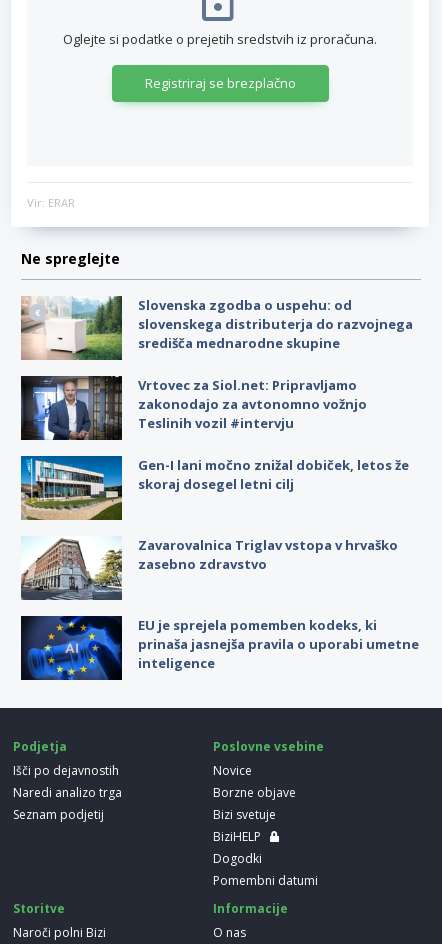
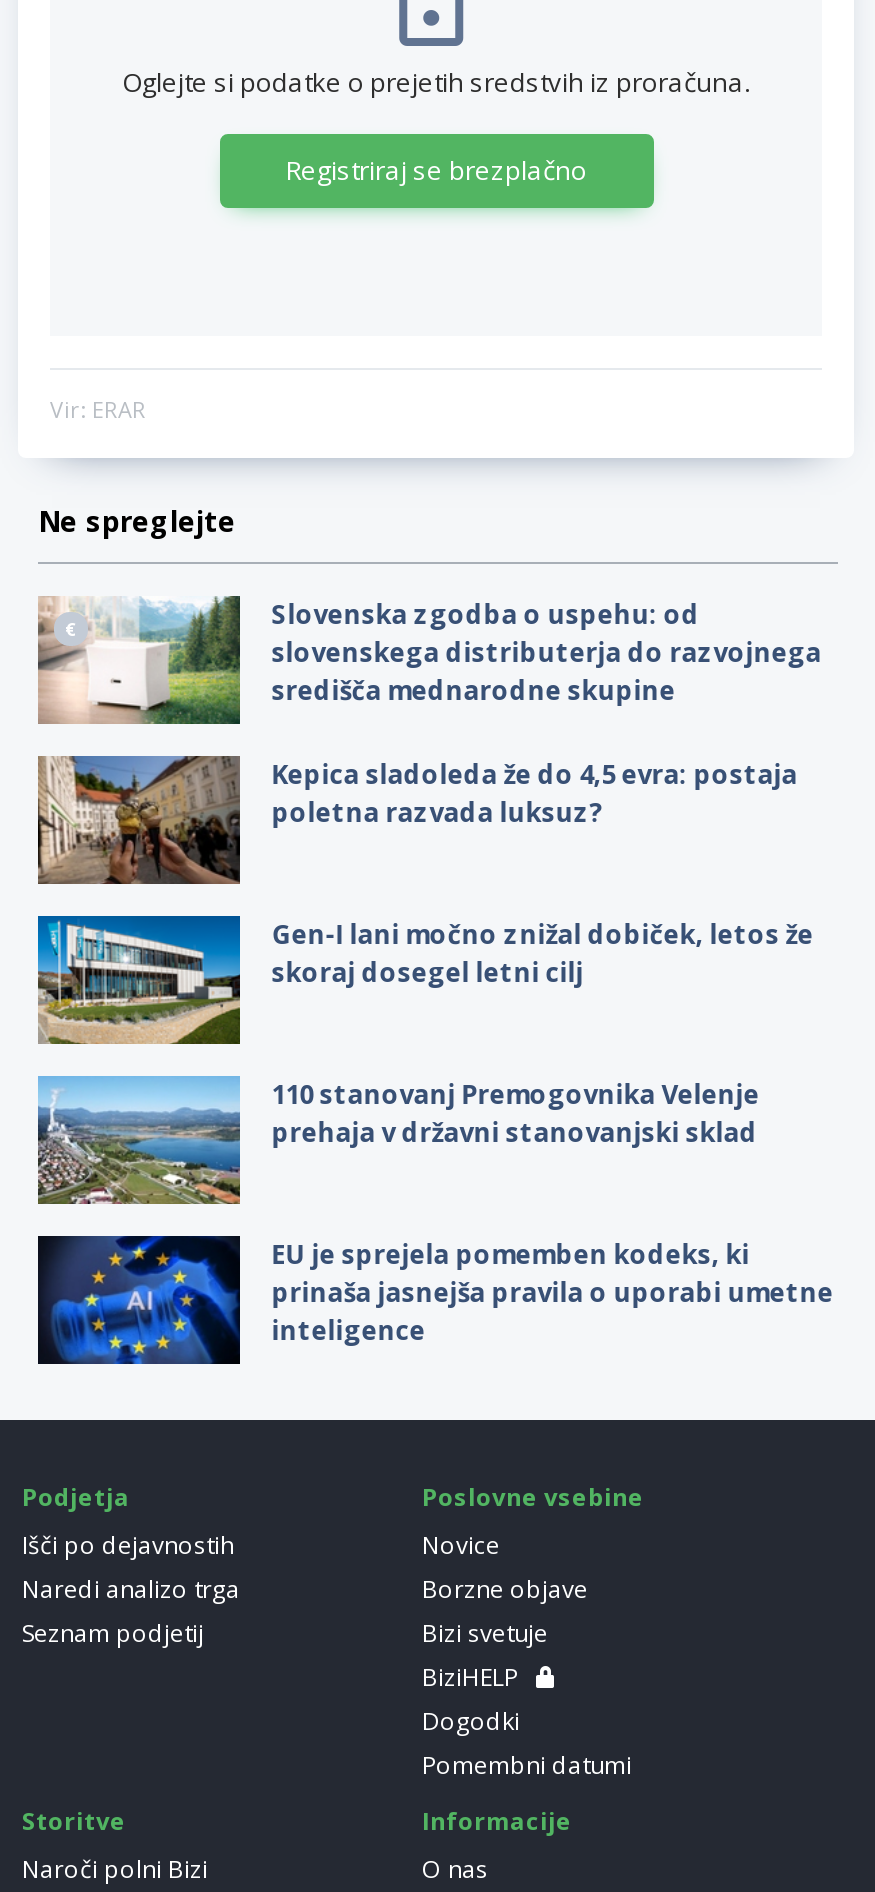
[20,375,367,441] [image] | Vrtovec za Siol.net: Pripravljamo | zakonodajo za avtonomno vožnjo | Teslinih vozil #intervju -> [36,754,798,886] [image] | Kepica sladoleda že do 4,5 evra: postaja | poletna razvada luksuz?
[21,535,398,601] [image] | Zavarovalnica Triglav vstopa v hrvaško | zasebno zdravstvo -> [36,1074,760,1206] [image] | 110 stanovanj Premogovnika Velenje | prehaja v državni stanovanjski sklad

